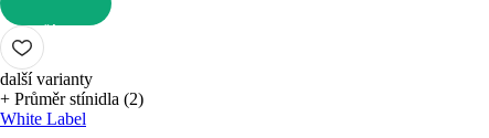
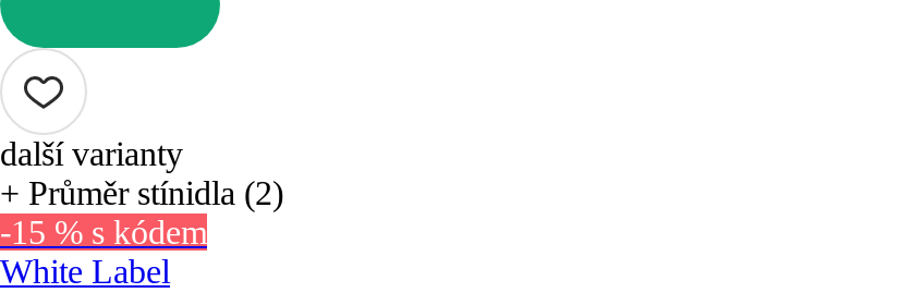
none -> [0,215,207,252] -15 % s kódem

